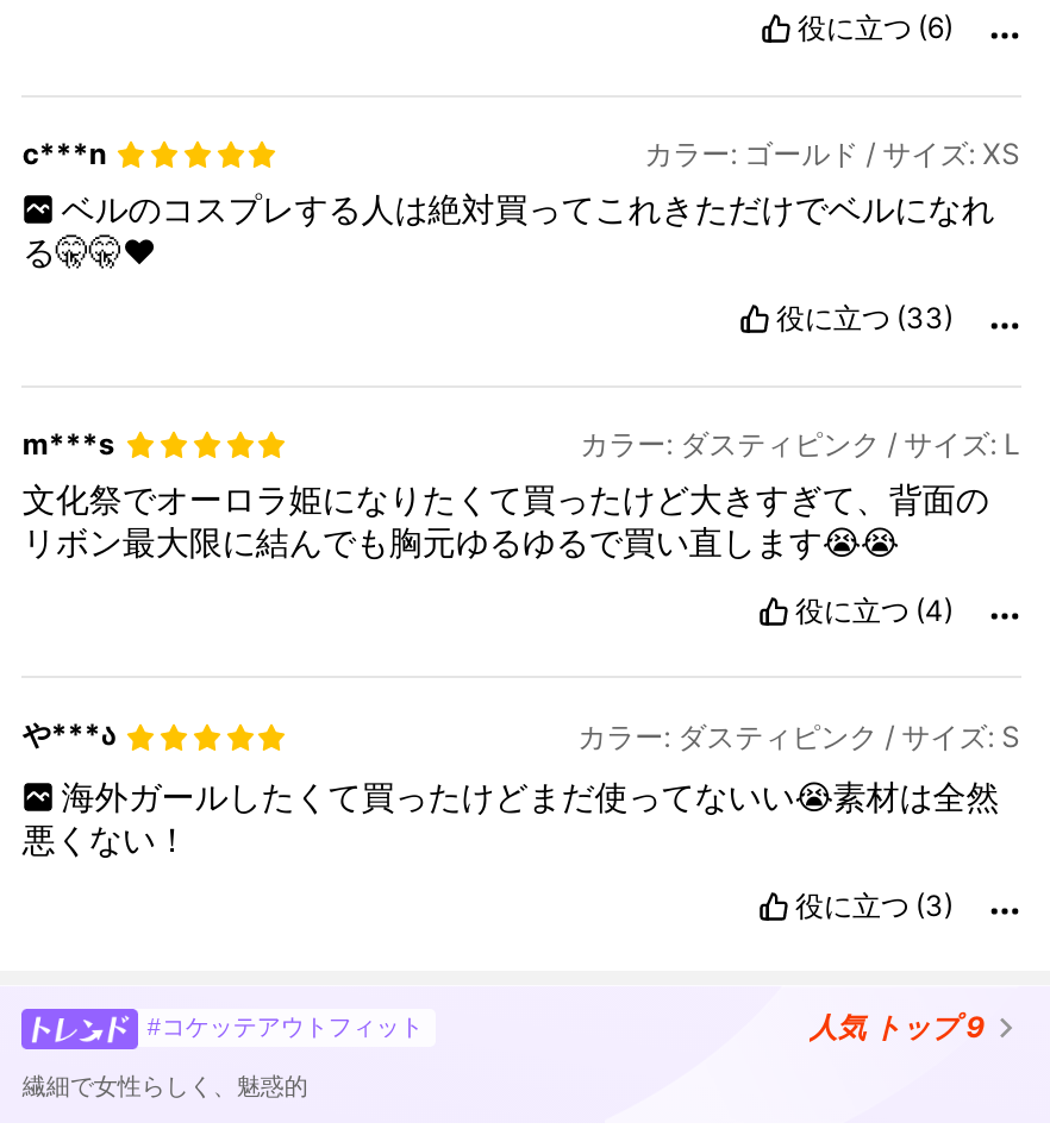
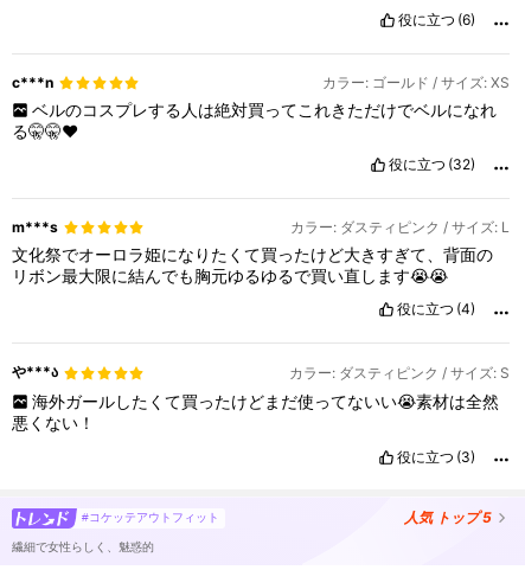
[776,301,953,336] 役に立つ (33) -> [389,156,476,173] 役に立つ (32)
[809,1009,985,1045] 人気トップ 9 -> [404,509,491,526] 人気トップ 5

